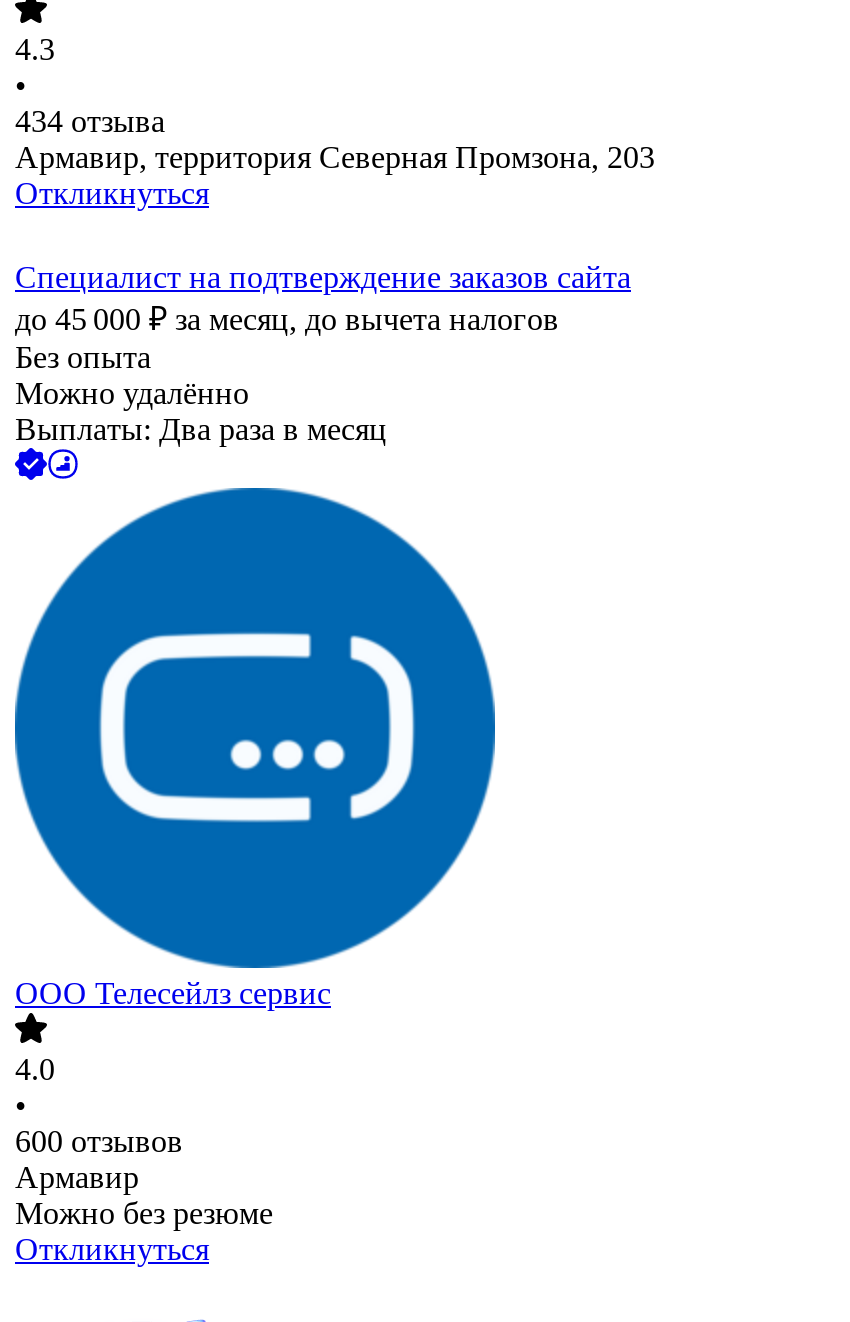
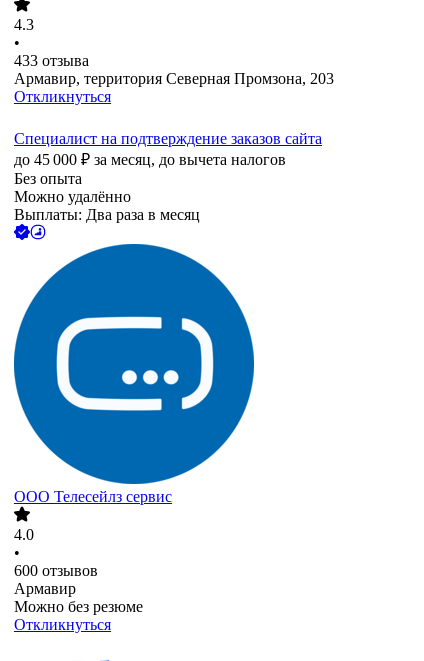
[15,105,165,139] 434 отзыва -> [14,52,89,69] 433 отзыва

